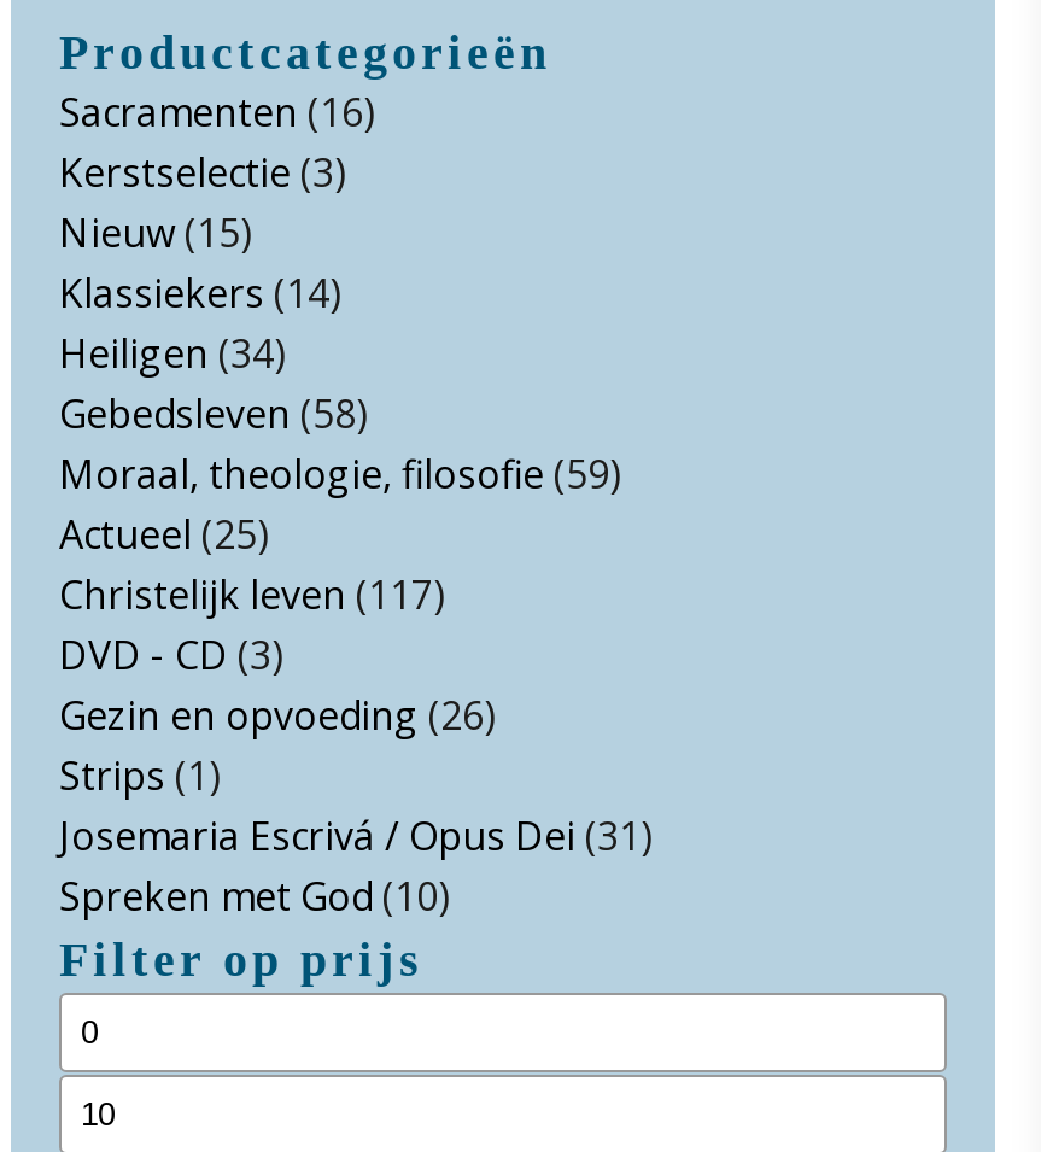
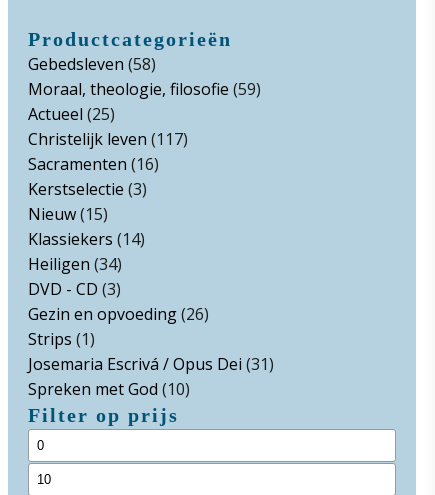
moved [59,86,375,380] -> [28,153,159,275]: Sacramenten (16) | Kerstselectie (3) | Nieuw (15) | Klassiekers (14) | Heiligen (34)
moved [59,387,621,621] -> [28,53,261,150]: Gebedsleven (58) | Moraal, theologie, filosofie (59) | Actueel (25) | Christelijk leven (117)

